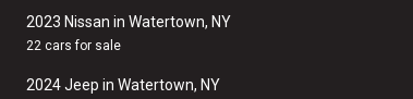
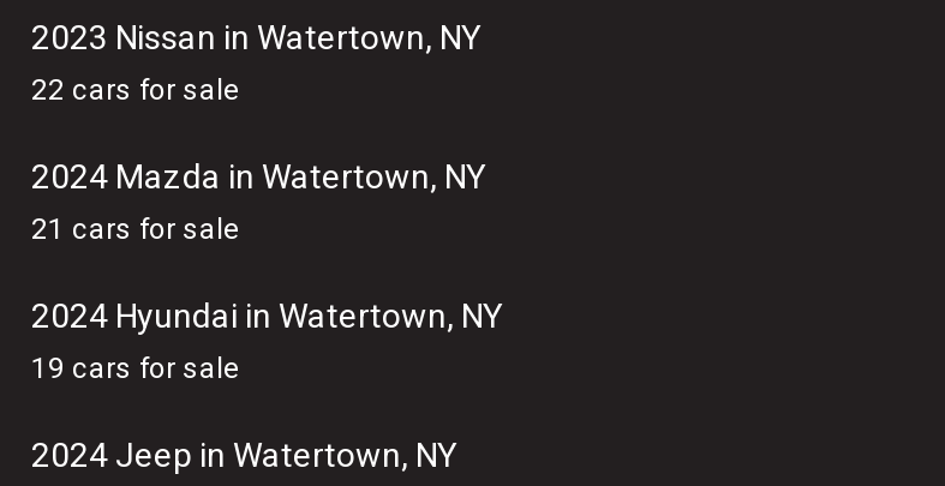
none -> [31,157,504,385] 2024 Mazda in Watertown, NY | 21 cars for sale | 2024 Hyundai in Watertown, NY | 19 cars for sale

